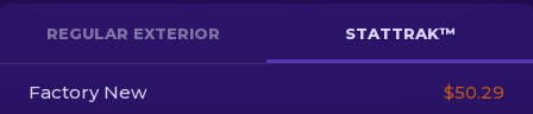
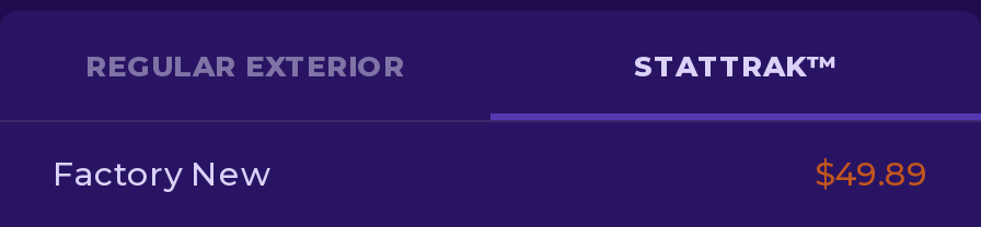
[444,81,504,103] $50.29 -> [815,153,928,194] $49.89

